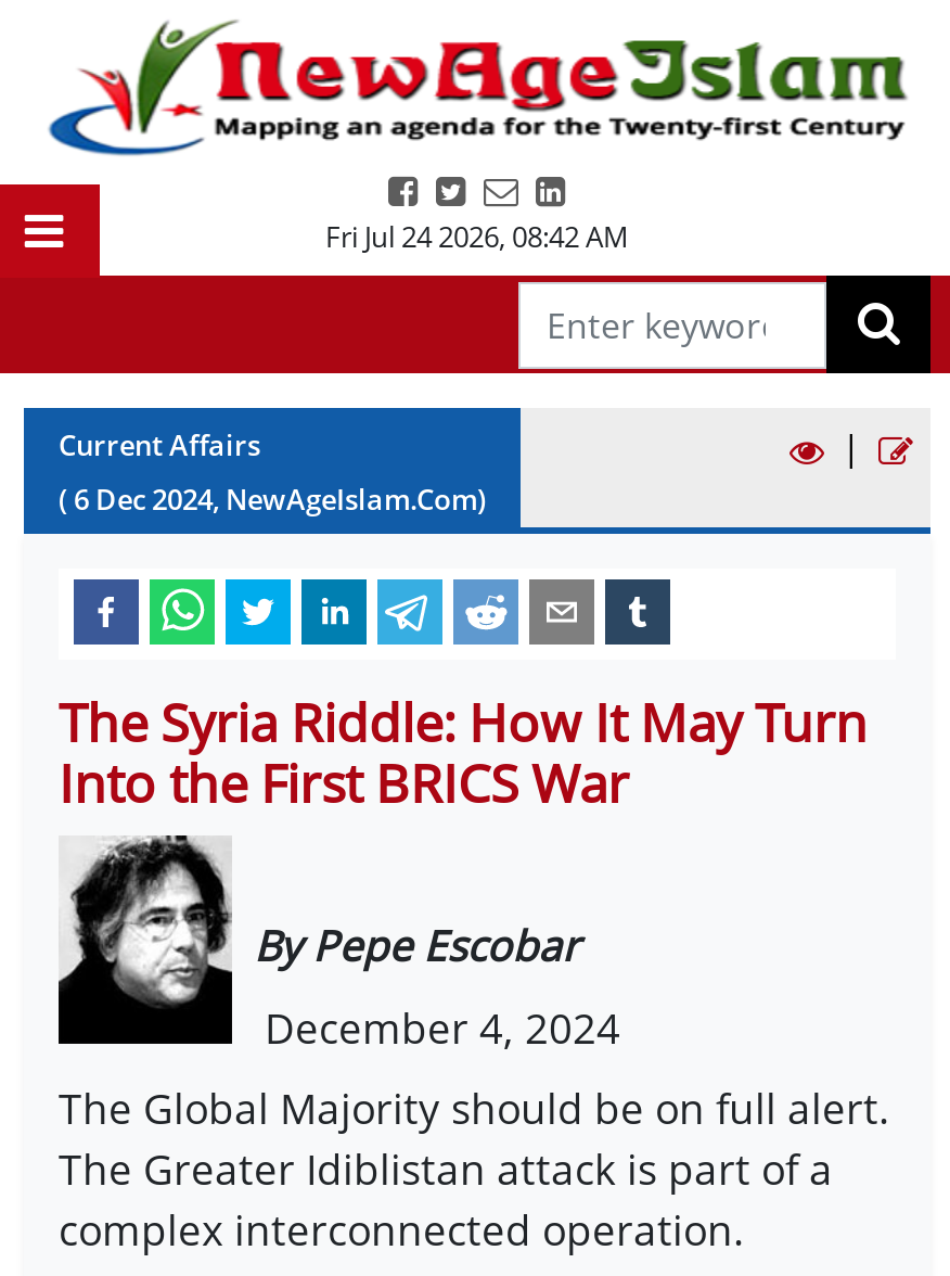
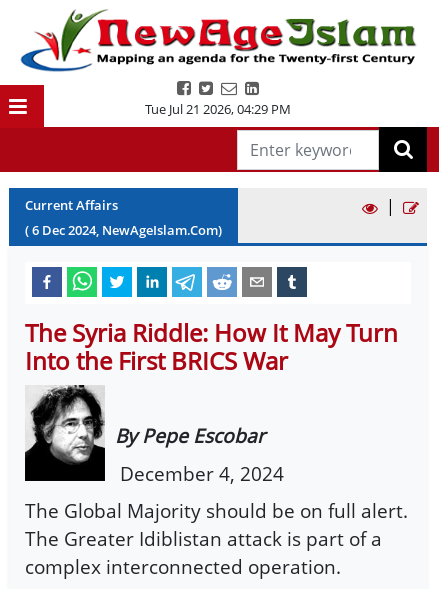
[325,217,629,256] Fri Jul 24 2026, 08:42 AM -> [145,100,291,118] Tue Jul 21 2026, 04:29 PM

